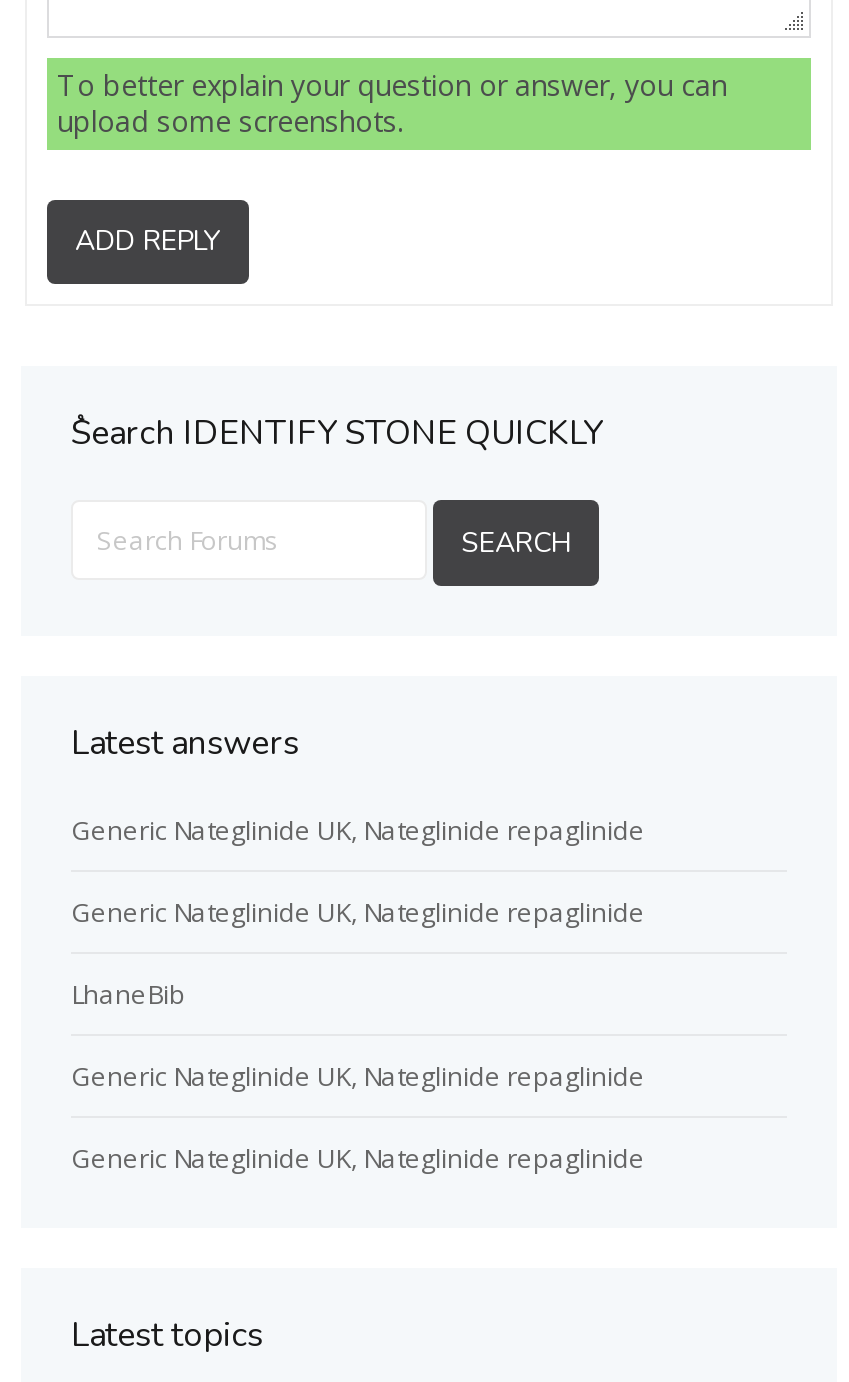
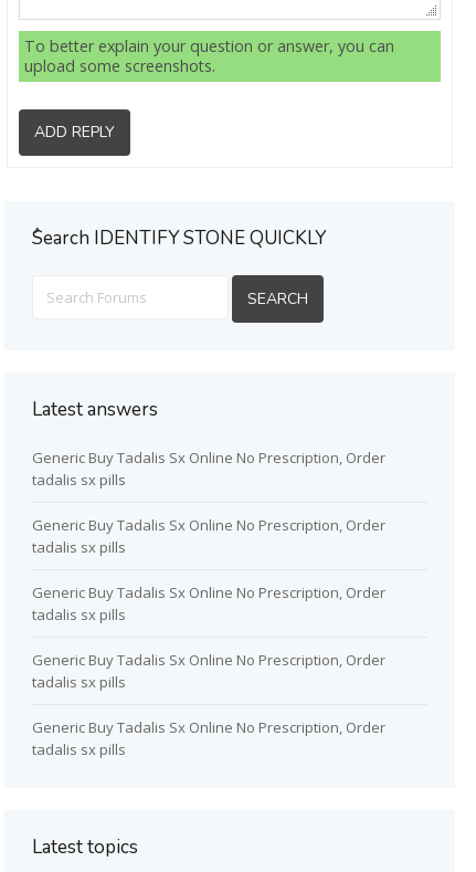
[71,812,645,848] Generic Nateglinide UK, Nateglinide repaglinide -> [32,448,385,490] Generic Buy Tadalis Sx Online No Prescription, Order | tadalis sx pills
[71,894,645,930] Generic Nateglinide UK, Nateglinide repaglinide -> [32,515,385,557] Generic Buy Tadalis Sx Online No Prescription, Order | tadalis sx pills
[71,976,185,1012] LhaneBib -> [32,583,385,625] Generic Buy Tadalis Sx Online No Prescription, Order | tadalis sx pills
[71,1058,645,1094] Generic Nateglinide UK, Nateglinide repaglinide -> [32,650,385,692] Generic Buy Tadalis Sx Online No Prescription, Order | tadalis sx pills
[71,1140,645,1176] Generic Nateglinide UK, Nateglinide repaglinide -> [32,717,385,759] Generic Buy Tadalis Sx Online No Prescription, Order | tadalis sx pills

